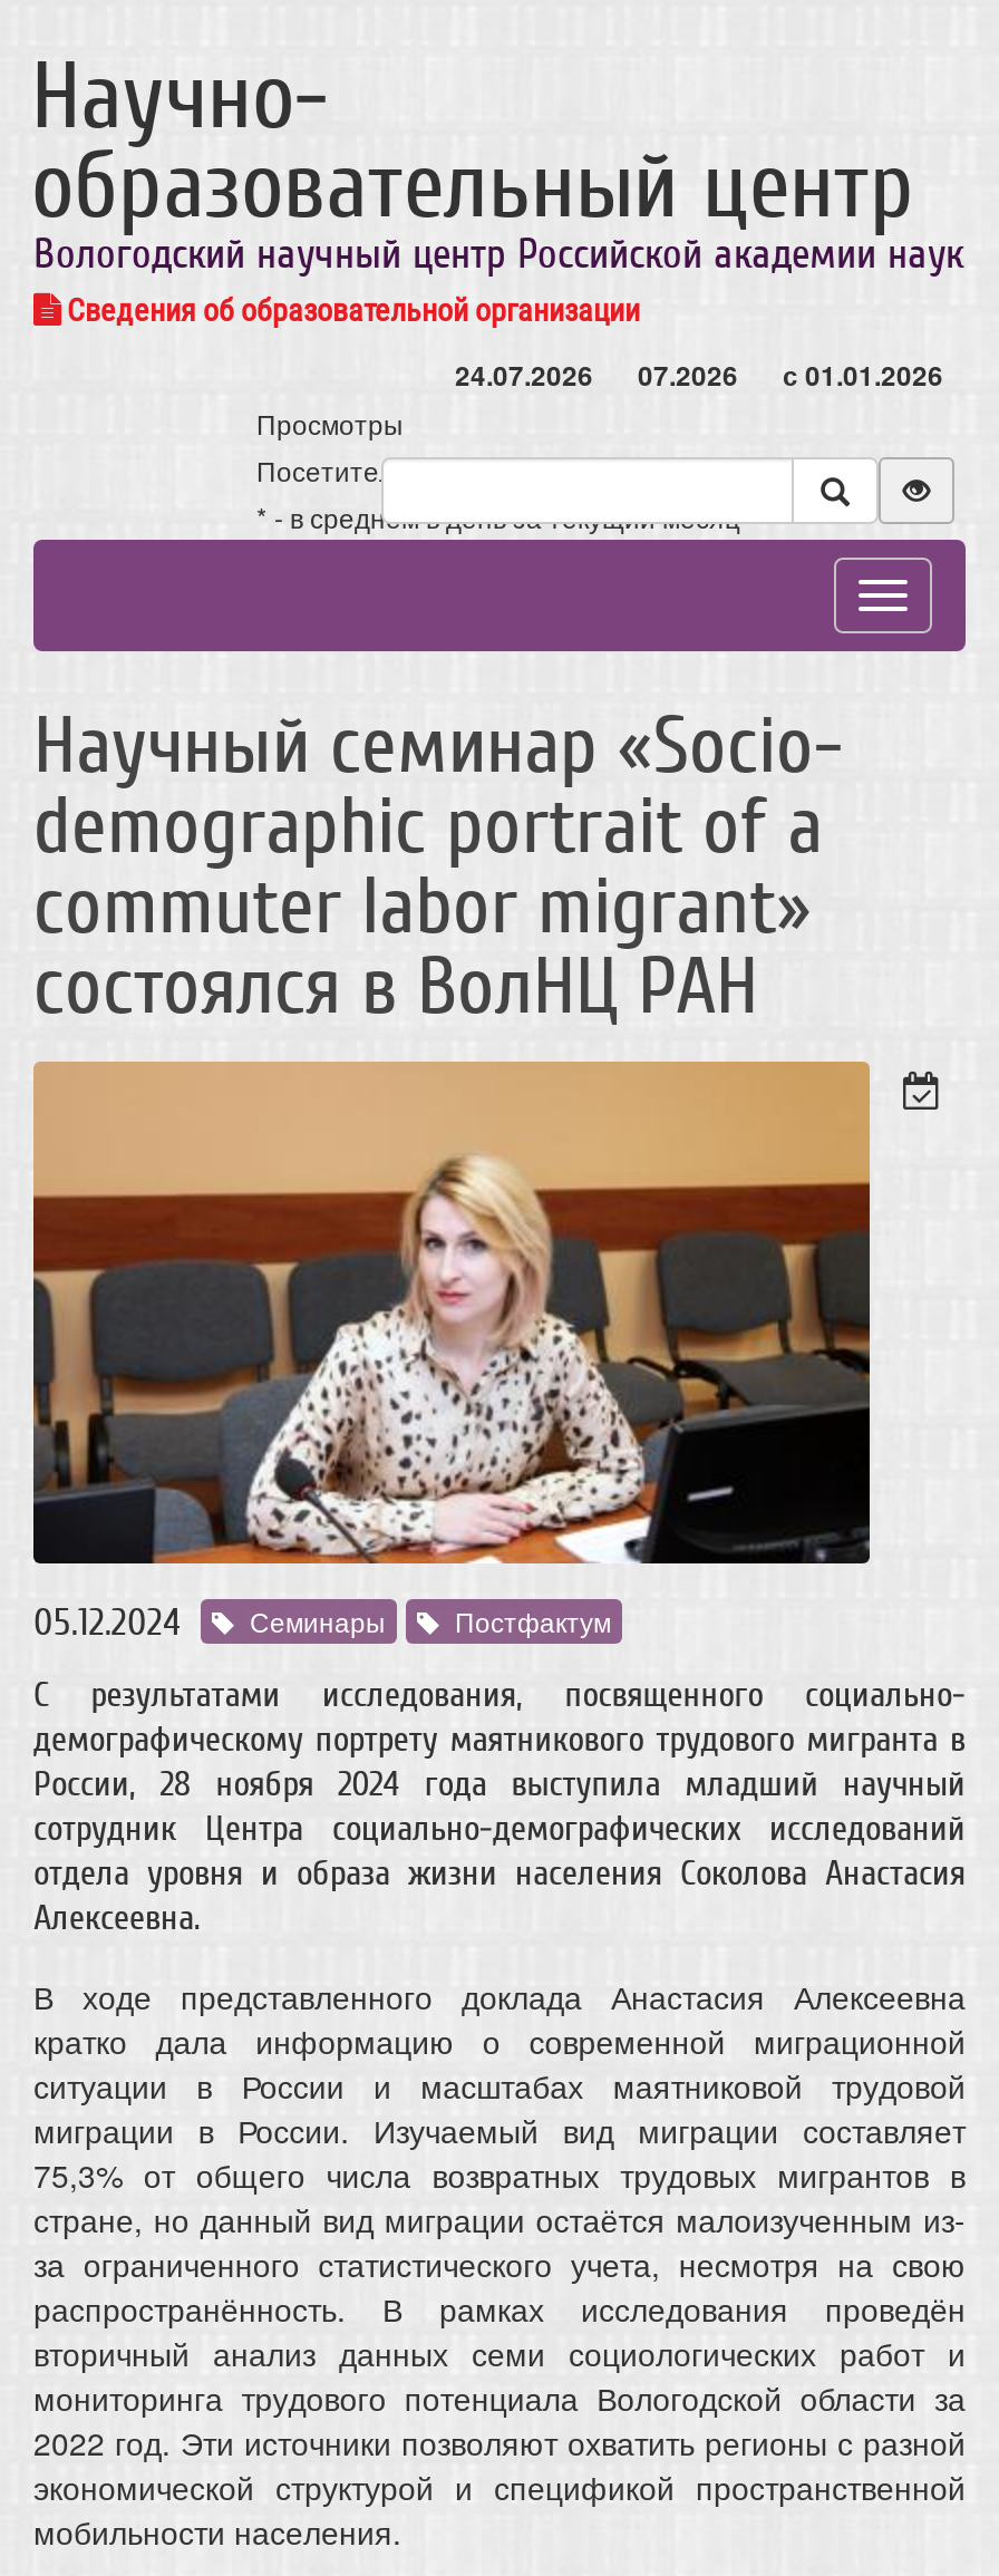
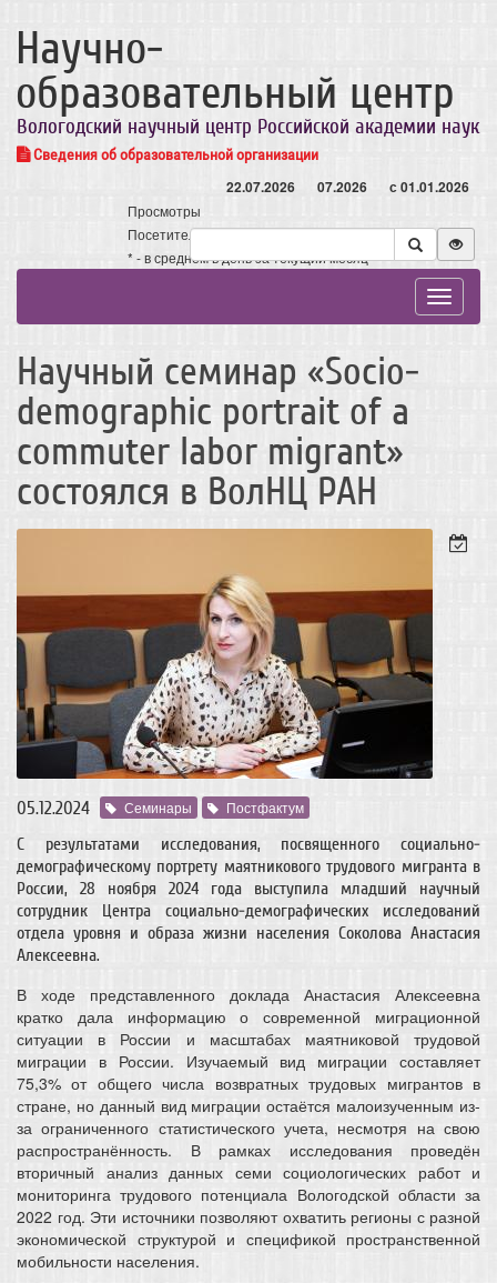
[455,355,943,395] 24.07.2026 07.2026 с 01.01.2026 -> [226,177,469,197] 22.07.2026 07.2026 с 01.01.2026

